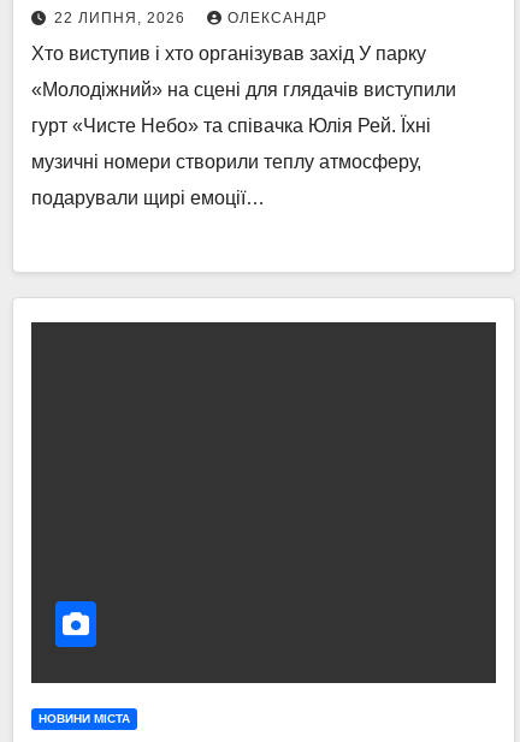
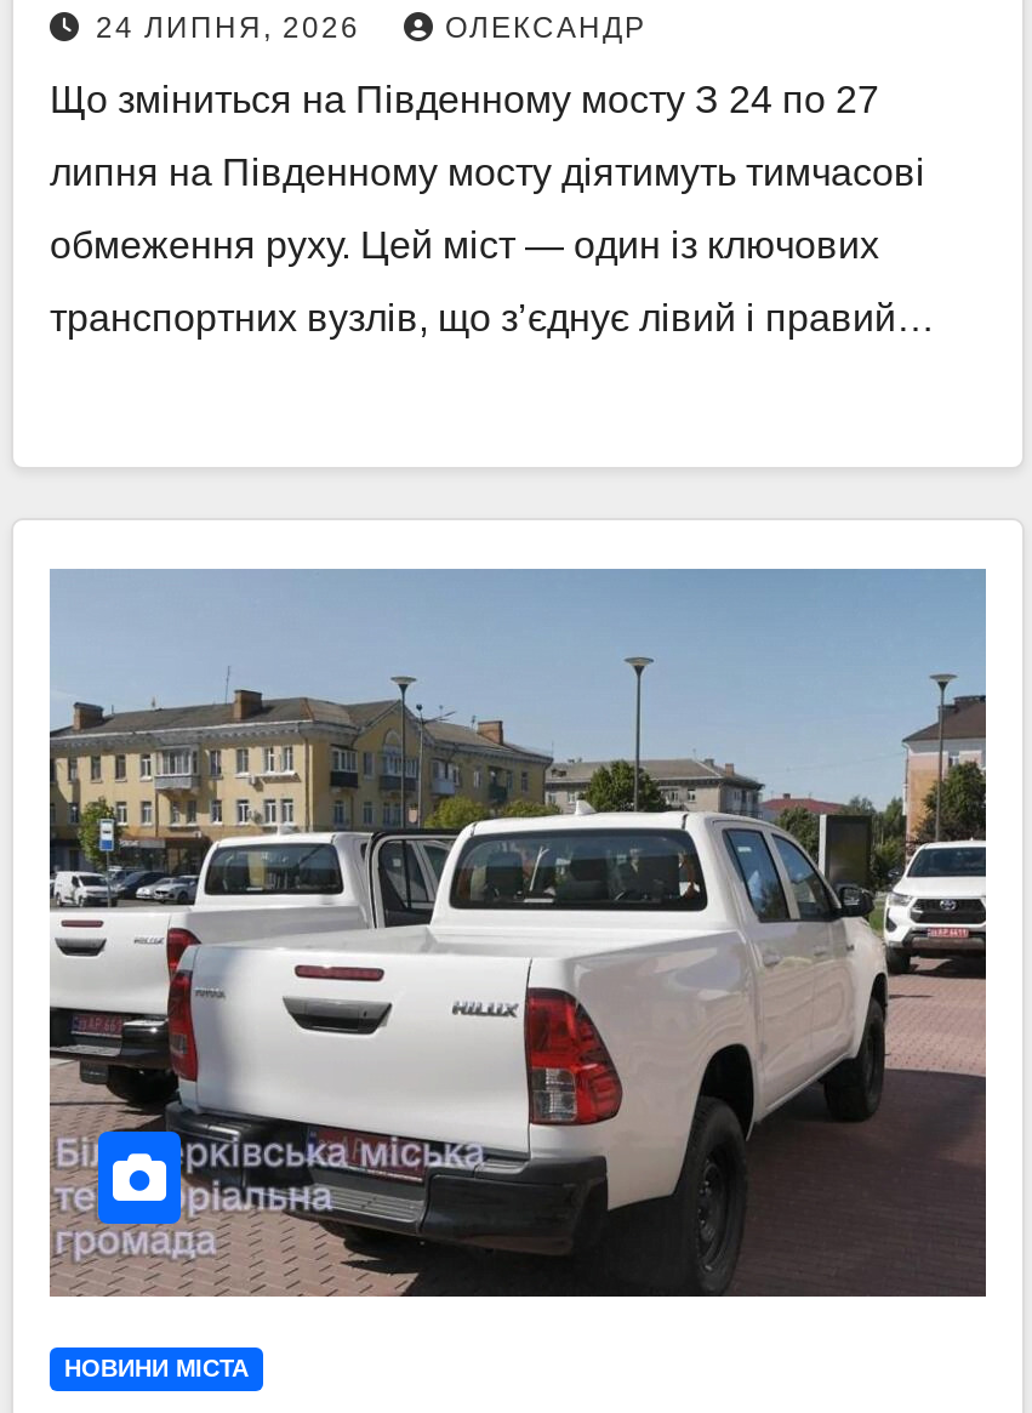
[54,10,190,27] 22 ЛИПНЯ, 2026 -> [96,12,370,46] 24 ЛИПНЯ, 2026
none -> [50,569,986,1299] [image]
[31,44,456,209] Хто виступив і хто організував захід У парку | «Молодіжний» на сцені для глядачів виступили | гурт «Чисте Небо» та співачка Юлія Рей. Їхні | музичні номери створили теплу атмосферу, | подарували щирі емоції… -> [50,80,935,339] Що зміниться на Південному мосту З 24 по 27 | липня на Південному мосту діятимуть тимчасові | обмеження руху. Цей міст — один із ключових | транспортних вузлів, що з’єднує лівий і правий…

